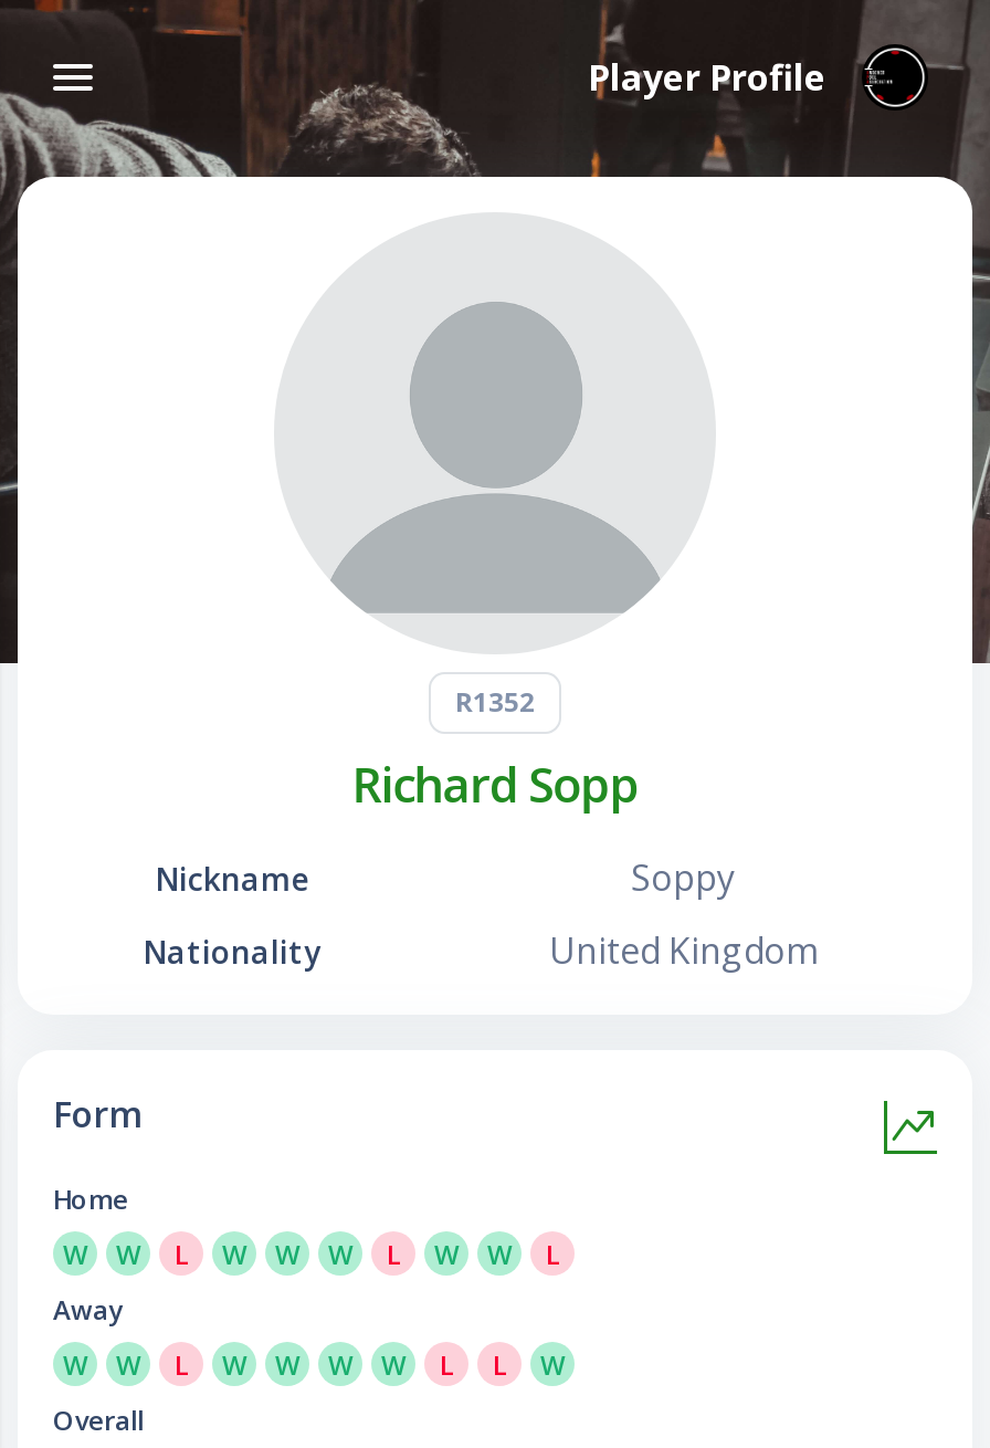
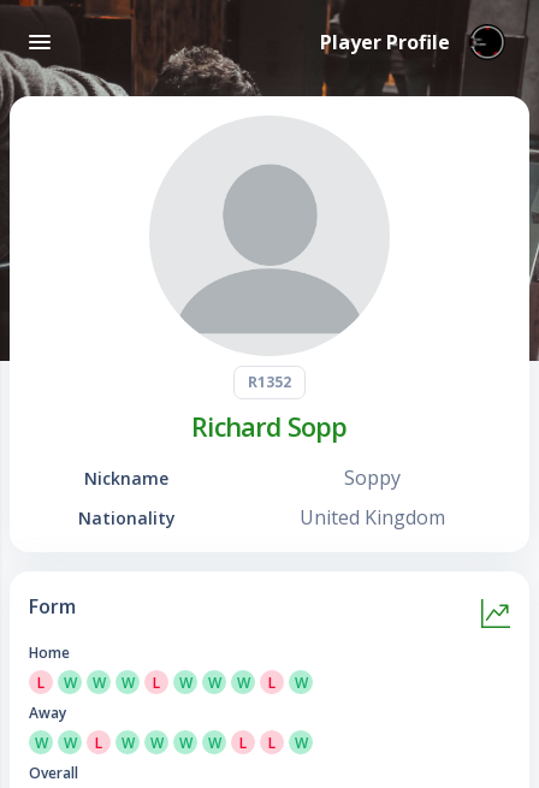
[487,1235,559,1272] W | L -> none
none -> [37,672,76,692] L | W

